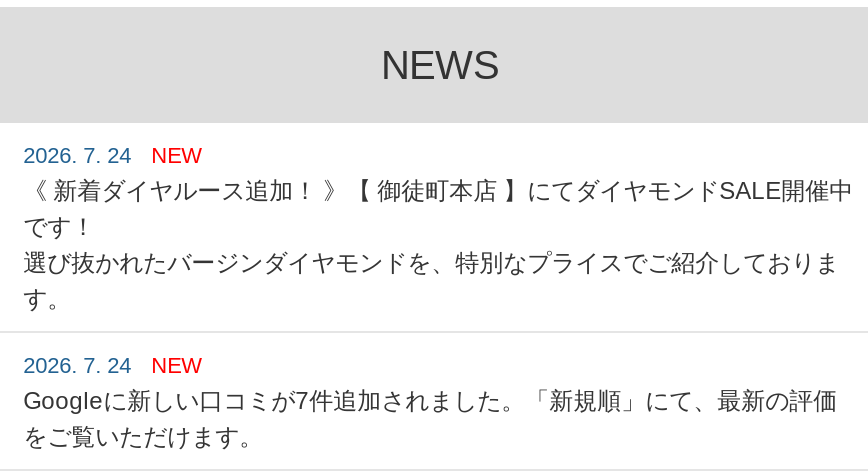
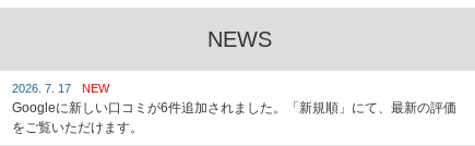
[23,144,201,168] 2026. 7. 24 NEW -> [12,81,109,95] 2026. 7. 17 NEW
[23,178,853,416] 《 新着ダイヤルース追加！ 》【 御徒町本店 】にてダイヤモンドSALE開催中 | です！ | 選び抜かれたバージンダイヤモンドを、特別なプライスでご紹介しておりま | す。 | 2026. 7. 24 | NEW | Googleに新しい口コミが7件追加されました。「新規順」にて、最新の評価 -> [12,100,456,115] Googleに新しい口コミが6件追加されました。「新規順」にて、最新の評価

